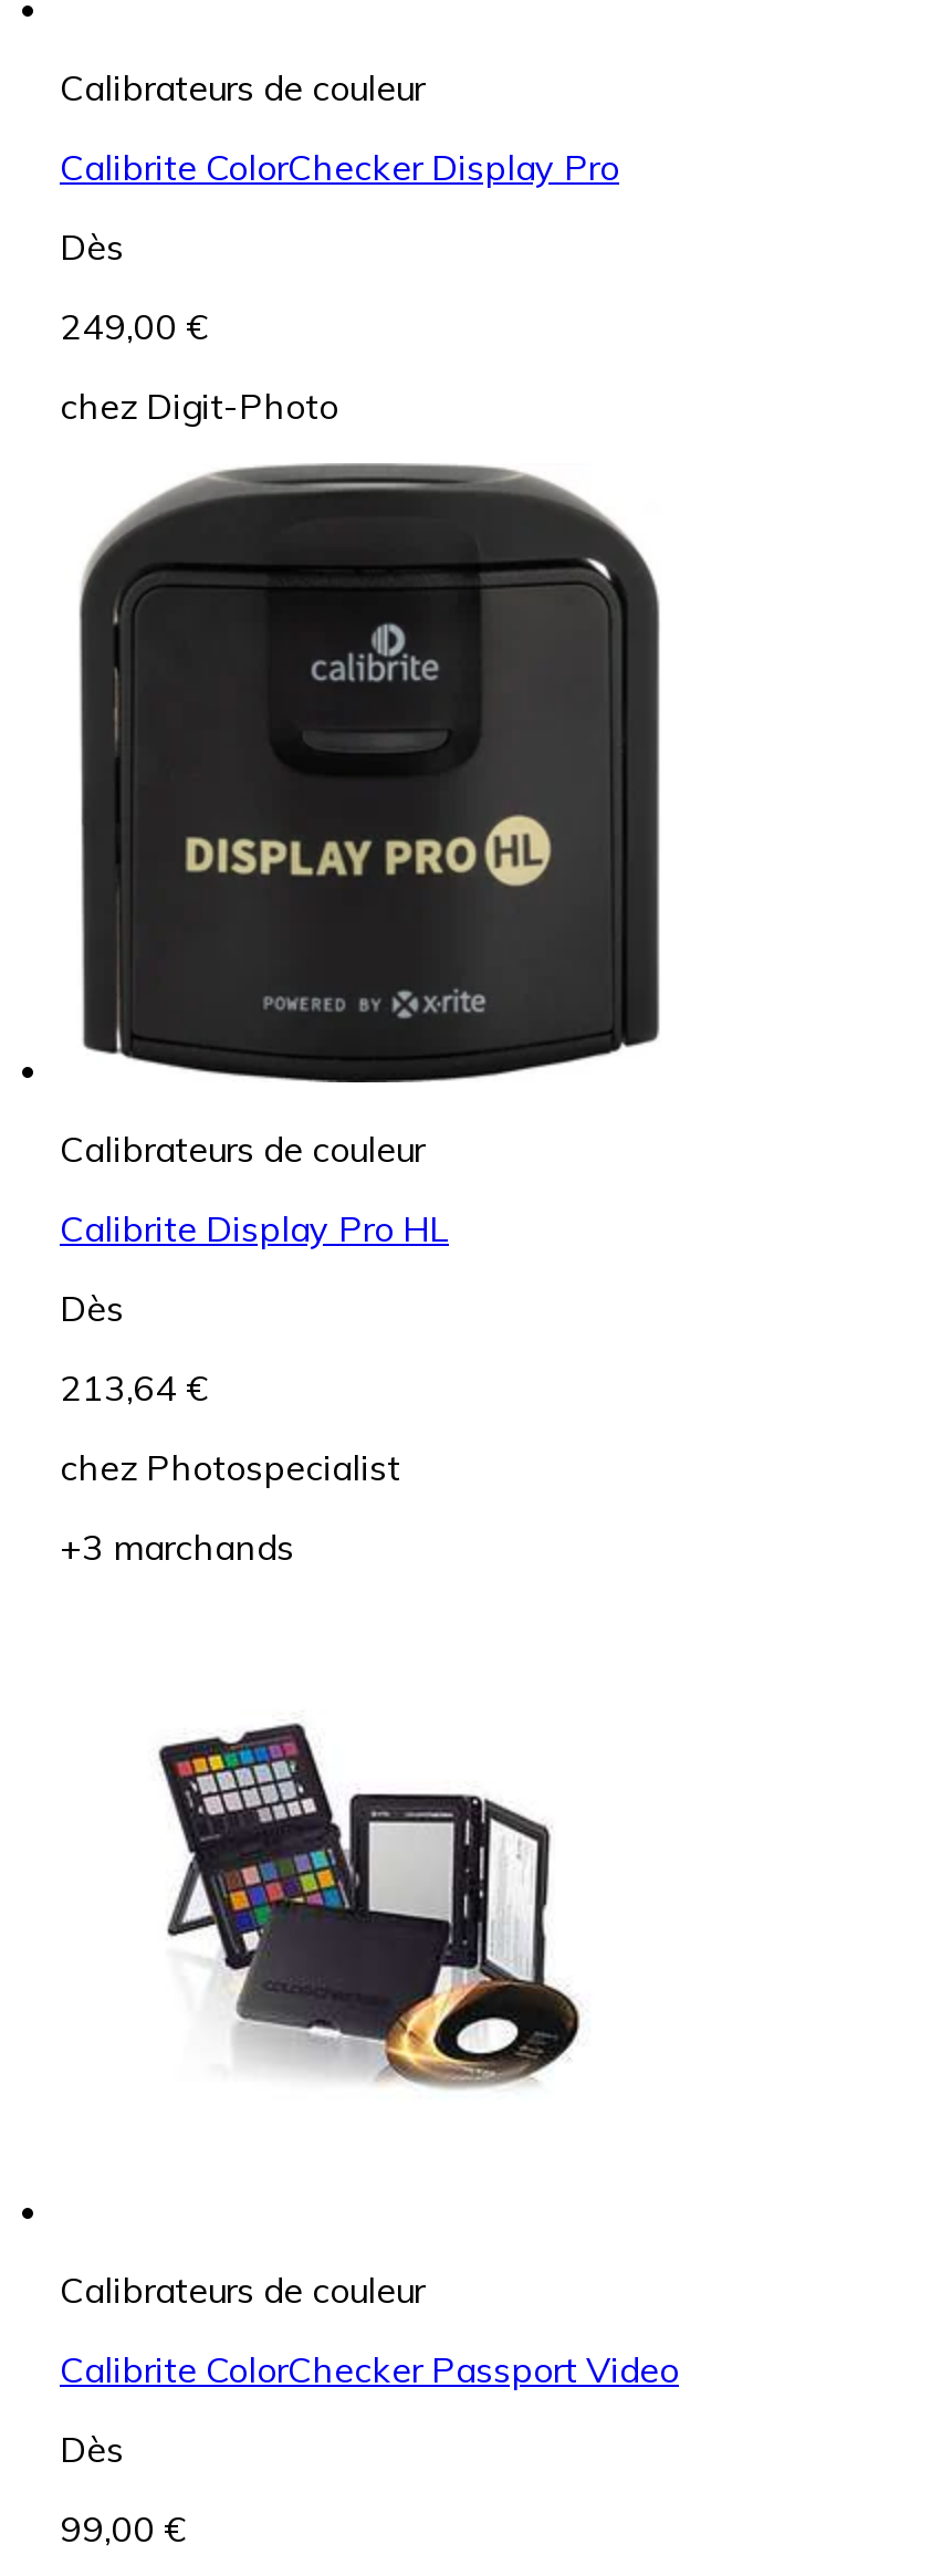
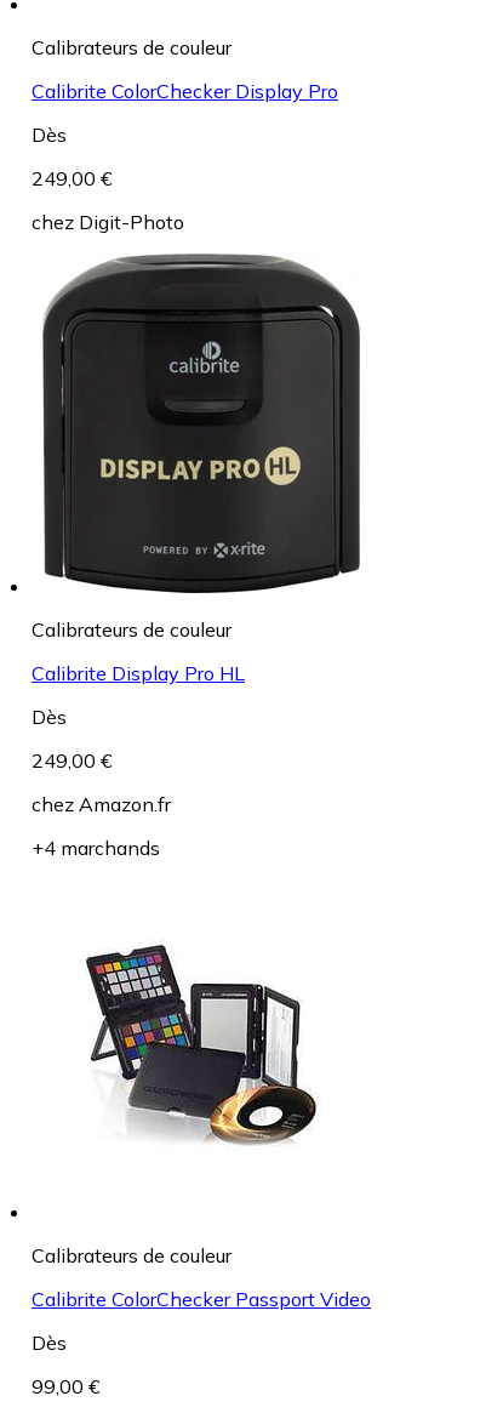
[60,1365,206,1409] 213,64 € -> [32,748,112,772] 249,00 €
[60,1445,400,1489] chez Photospecialist -> [32,792,171,816] chez Amazon.fr
[60,1524,294,1569] +3 marchands -> [32,836,160,860] +4 marchands

